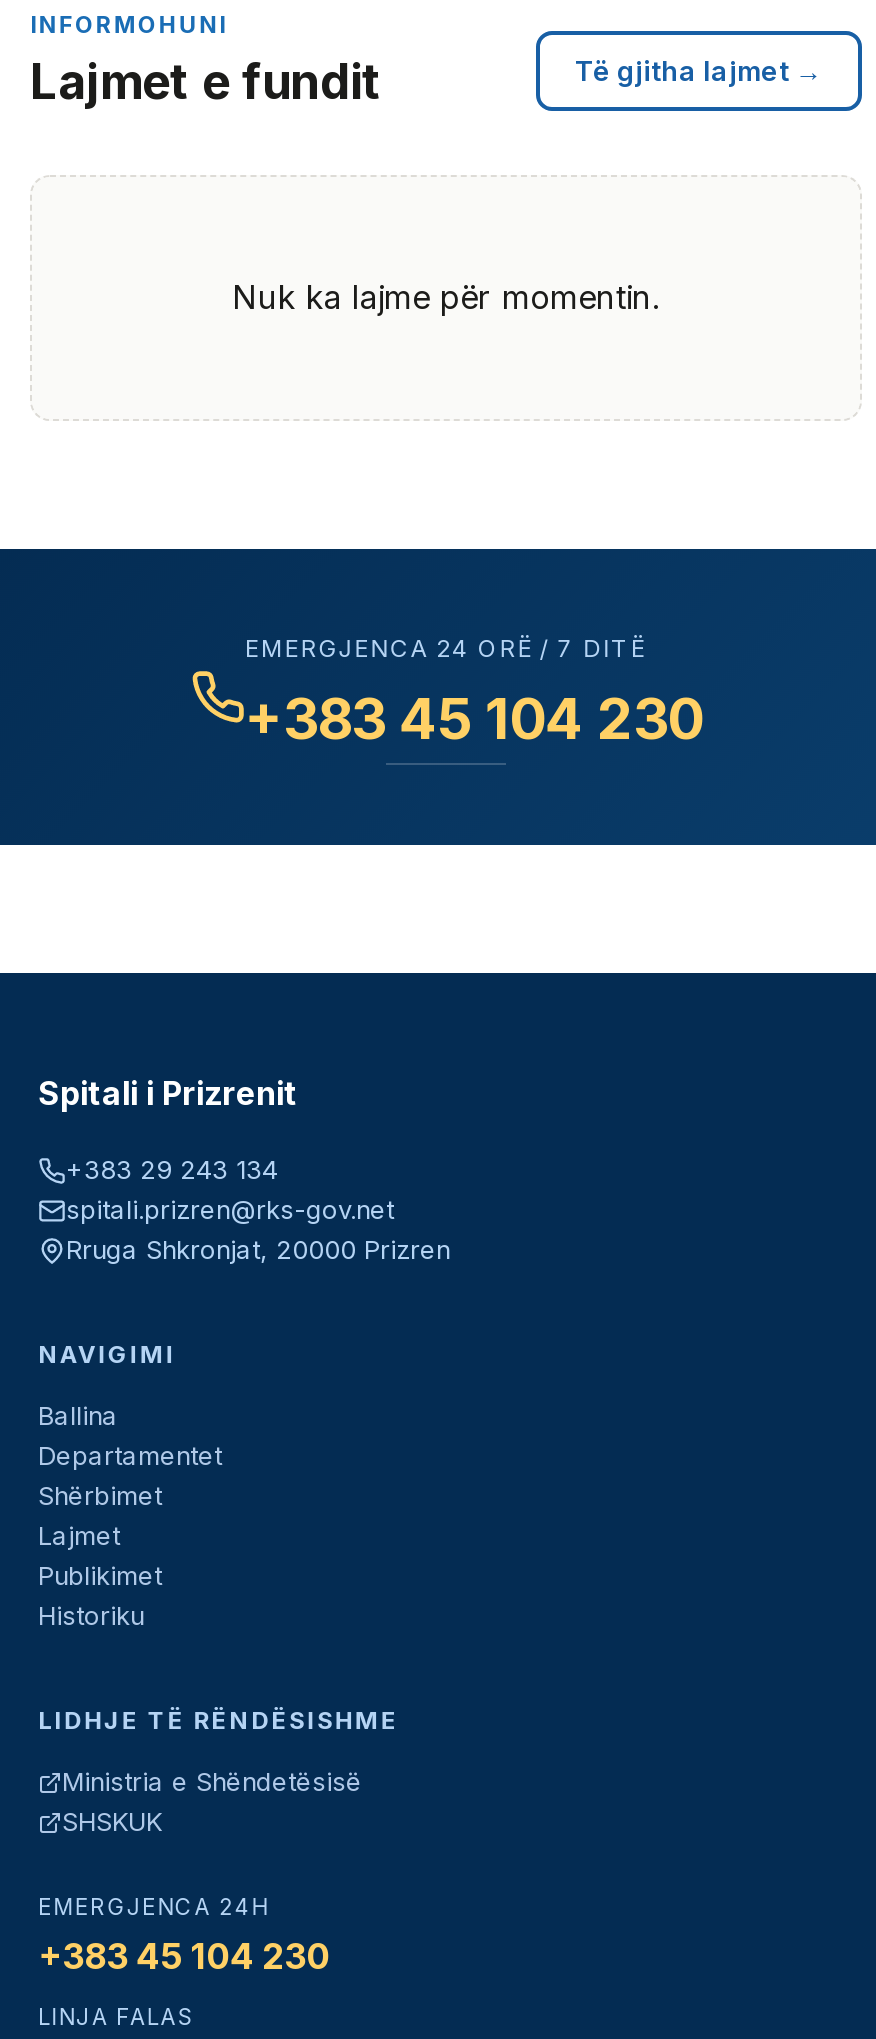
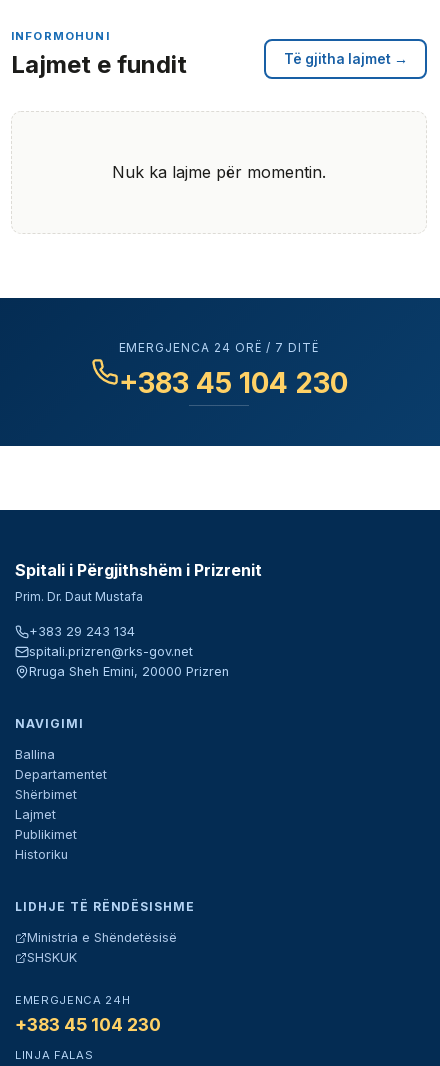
[38,1073,298,1113] Spitali i Prizrenit -> [15,560,262,604] Spitali i Përgjithshëm i Prizrenit | Prim. Dr. Daut Mustafa
[66,1235,450,1265] Rruga Shkronjat, 20000 Prizren -> [29,664,229,679] Rruga Sheh Emini, 20000 Prizren

